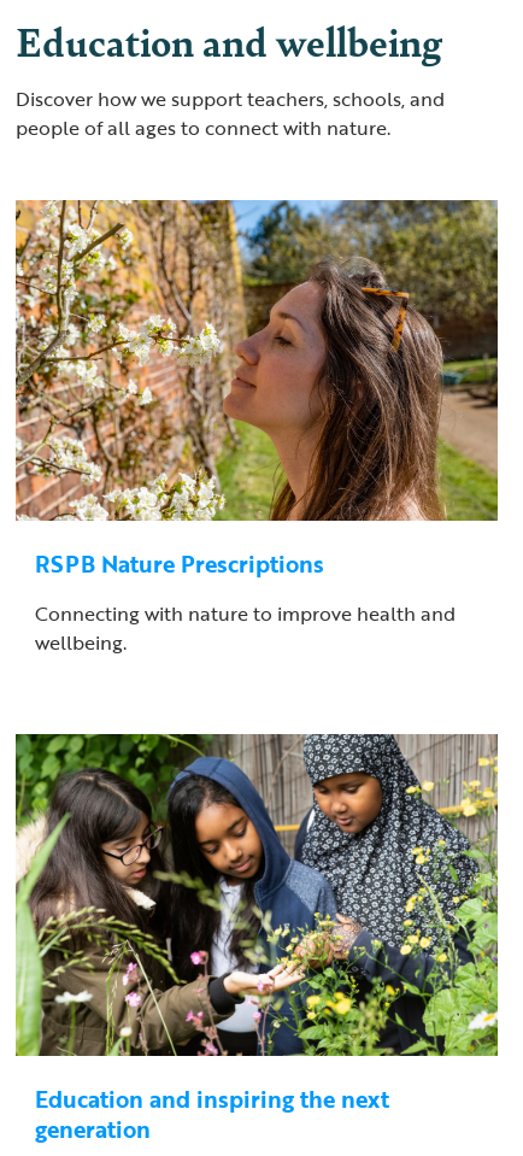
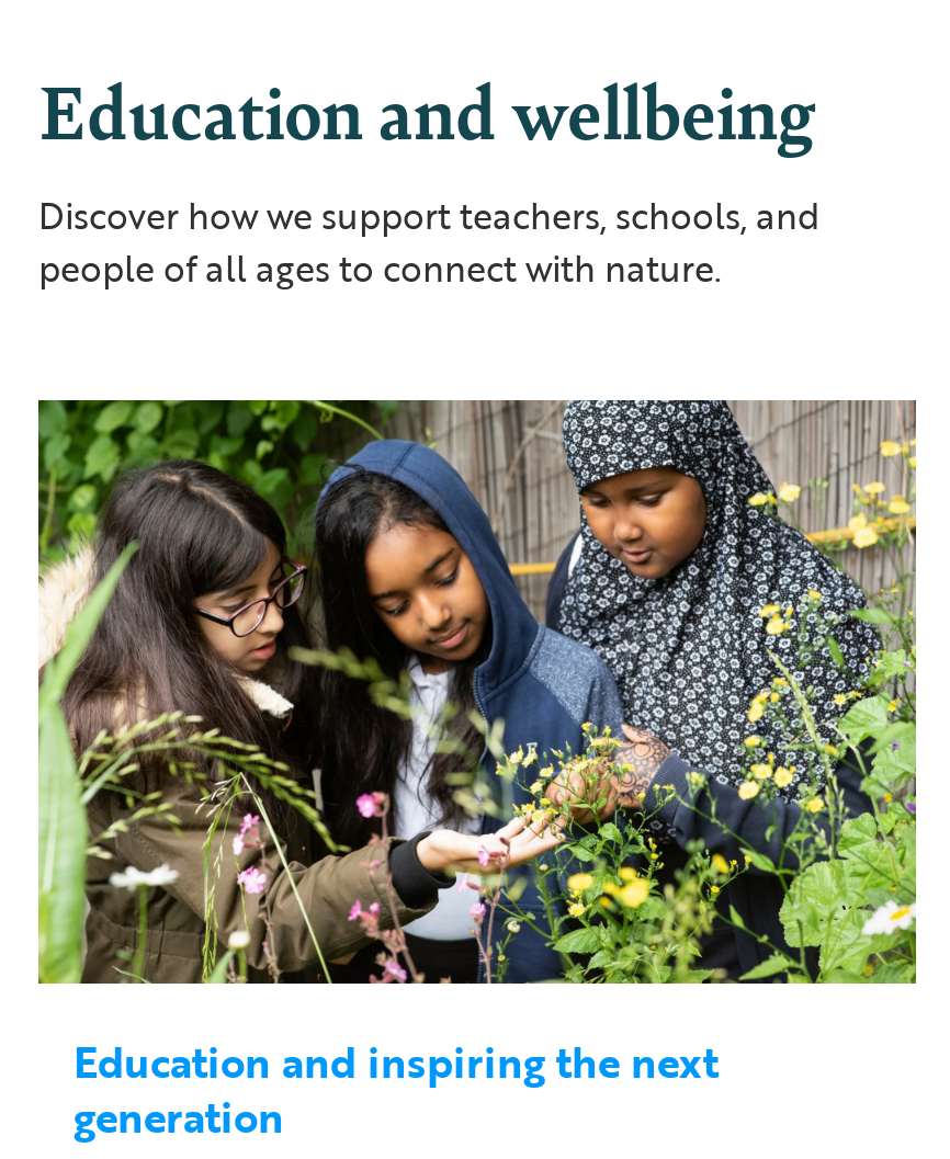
[14,199,499,657] [image] | RSPB Nature Prescriptions | Connecting with nature to improve health and | wellbeing. -> none

